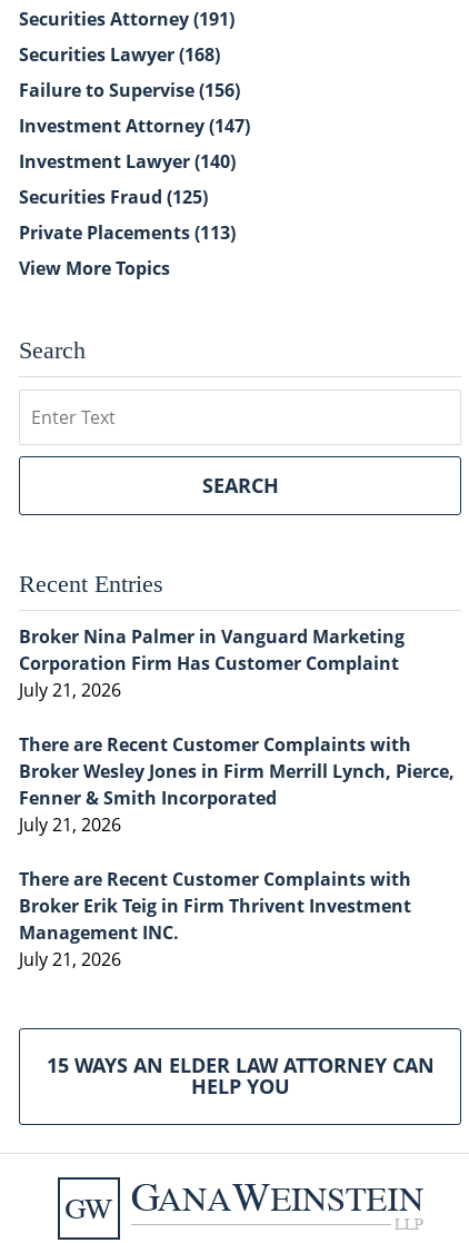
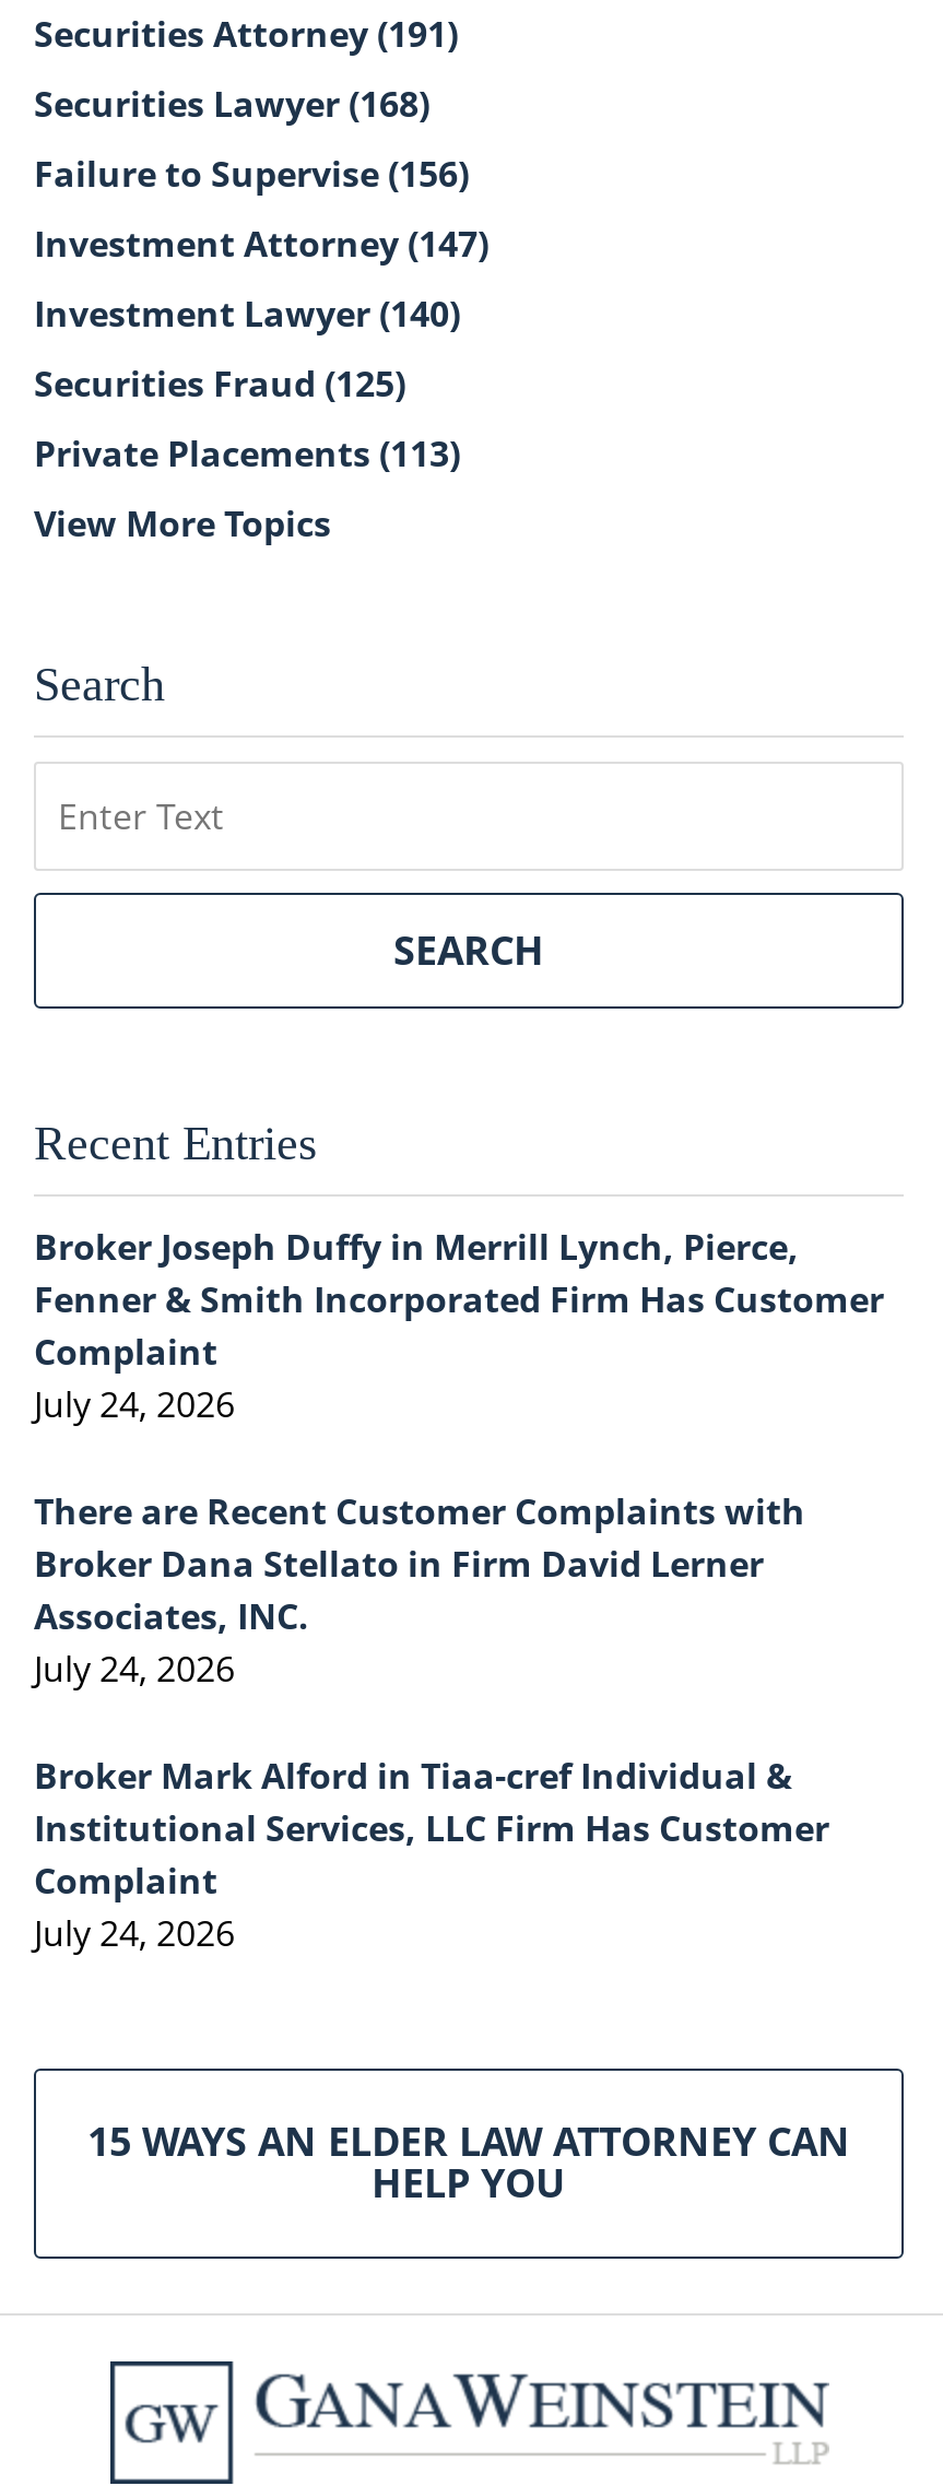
[19,625,405,702] Broker Nina Palmer in Vanguard Marketing | Corporation Firm Has Customer Complaint | July 21, 2026 -> [34,1223,884,1429] Broker Joseph Duffy in Merrill Lynch, Pierce, | Fenner & Smith Incorporated Firm Has Customer | Complaint | July 24, 2026
[19,759,455,837] Broker Wesley Jones in Firm Merrill Lynch, Pierce, | Fenner & Smith Incorporated | July 21, 2026 -> [34,1540,764,1693] Broker Dana Stellato in Firm David Lerner | Associates, INC. | July 24, 2026
[19,867,411,972] There are Recent Customer Complaints with | Broker Erik Teig in Firm Thrivent Investment | Management INC. | July 21, 2026 -> [34,1752,829,1958] Broker Mark Alford in Tiaa-cref Individual & | Institutional Services, LLC Firm Has Customer | Complaint | July 24, 2026

